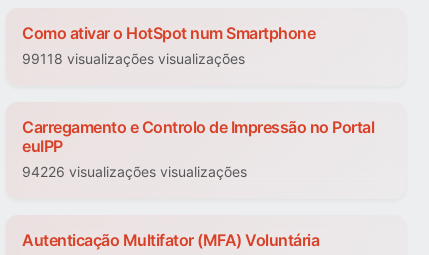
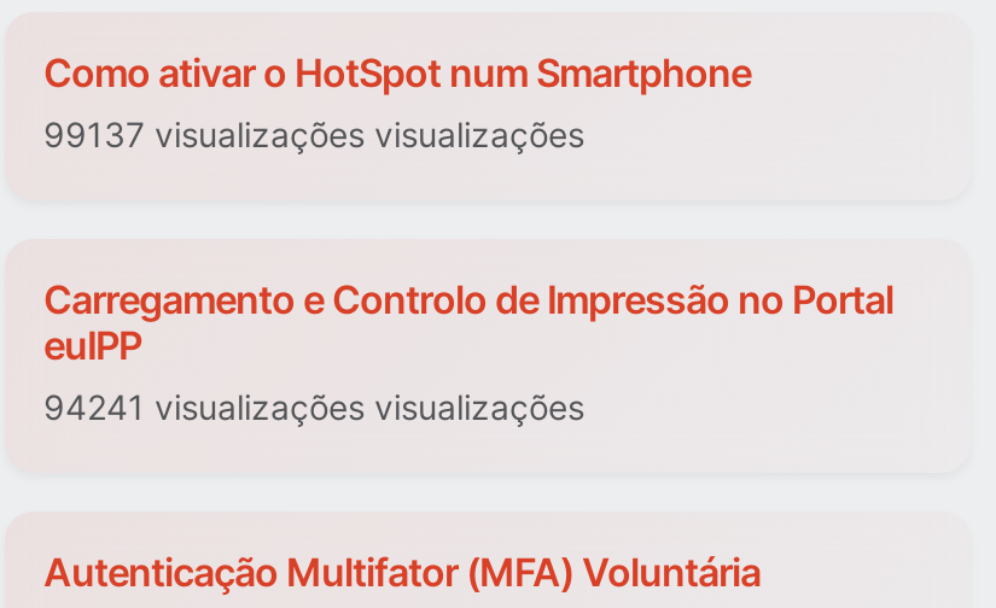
[22,50,245,67] 99118 visualizações visualizações -> [43,115,584,156] 99137 visualizações visualizações
[22,163,247,180] 94226 visualizações visualizações -> [43,387,584,428] 94241 visualizações visualizações

